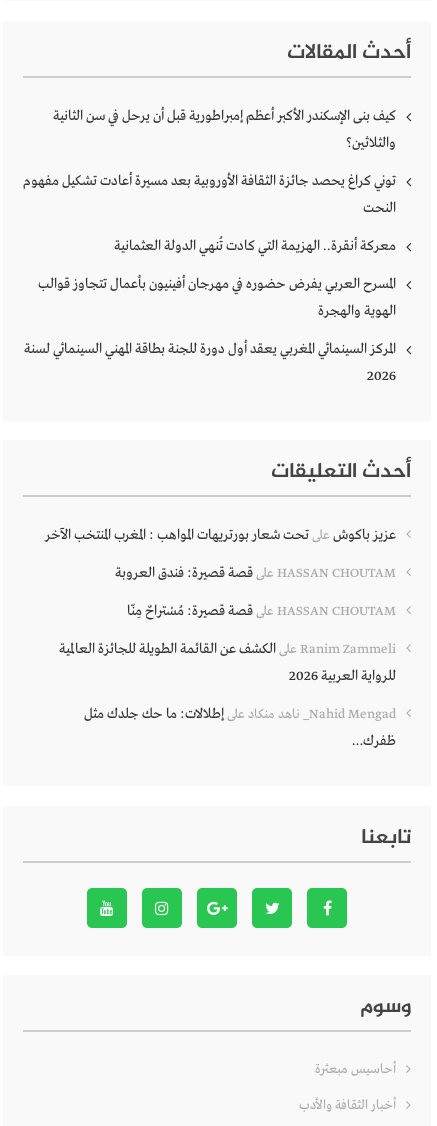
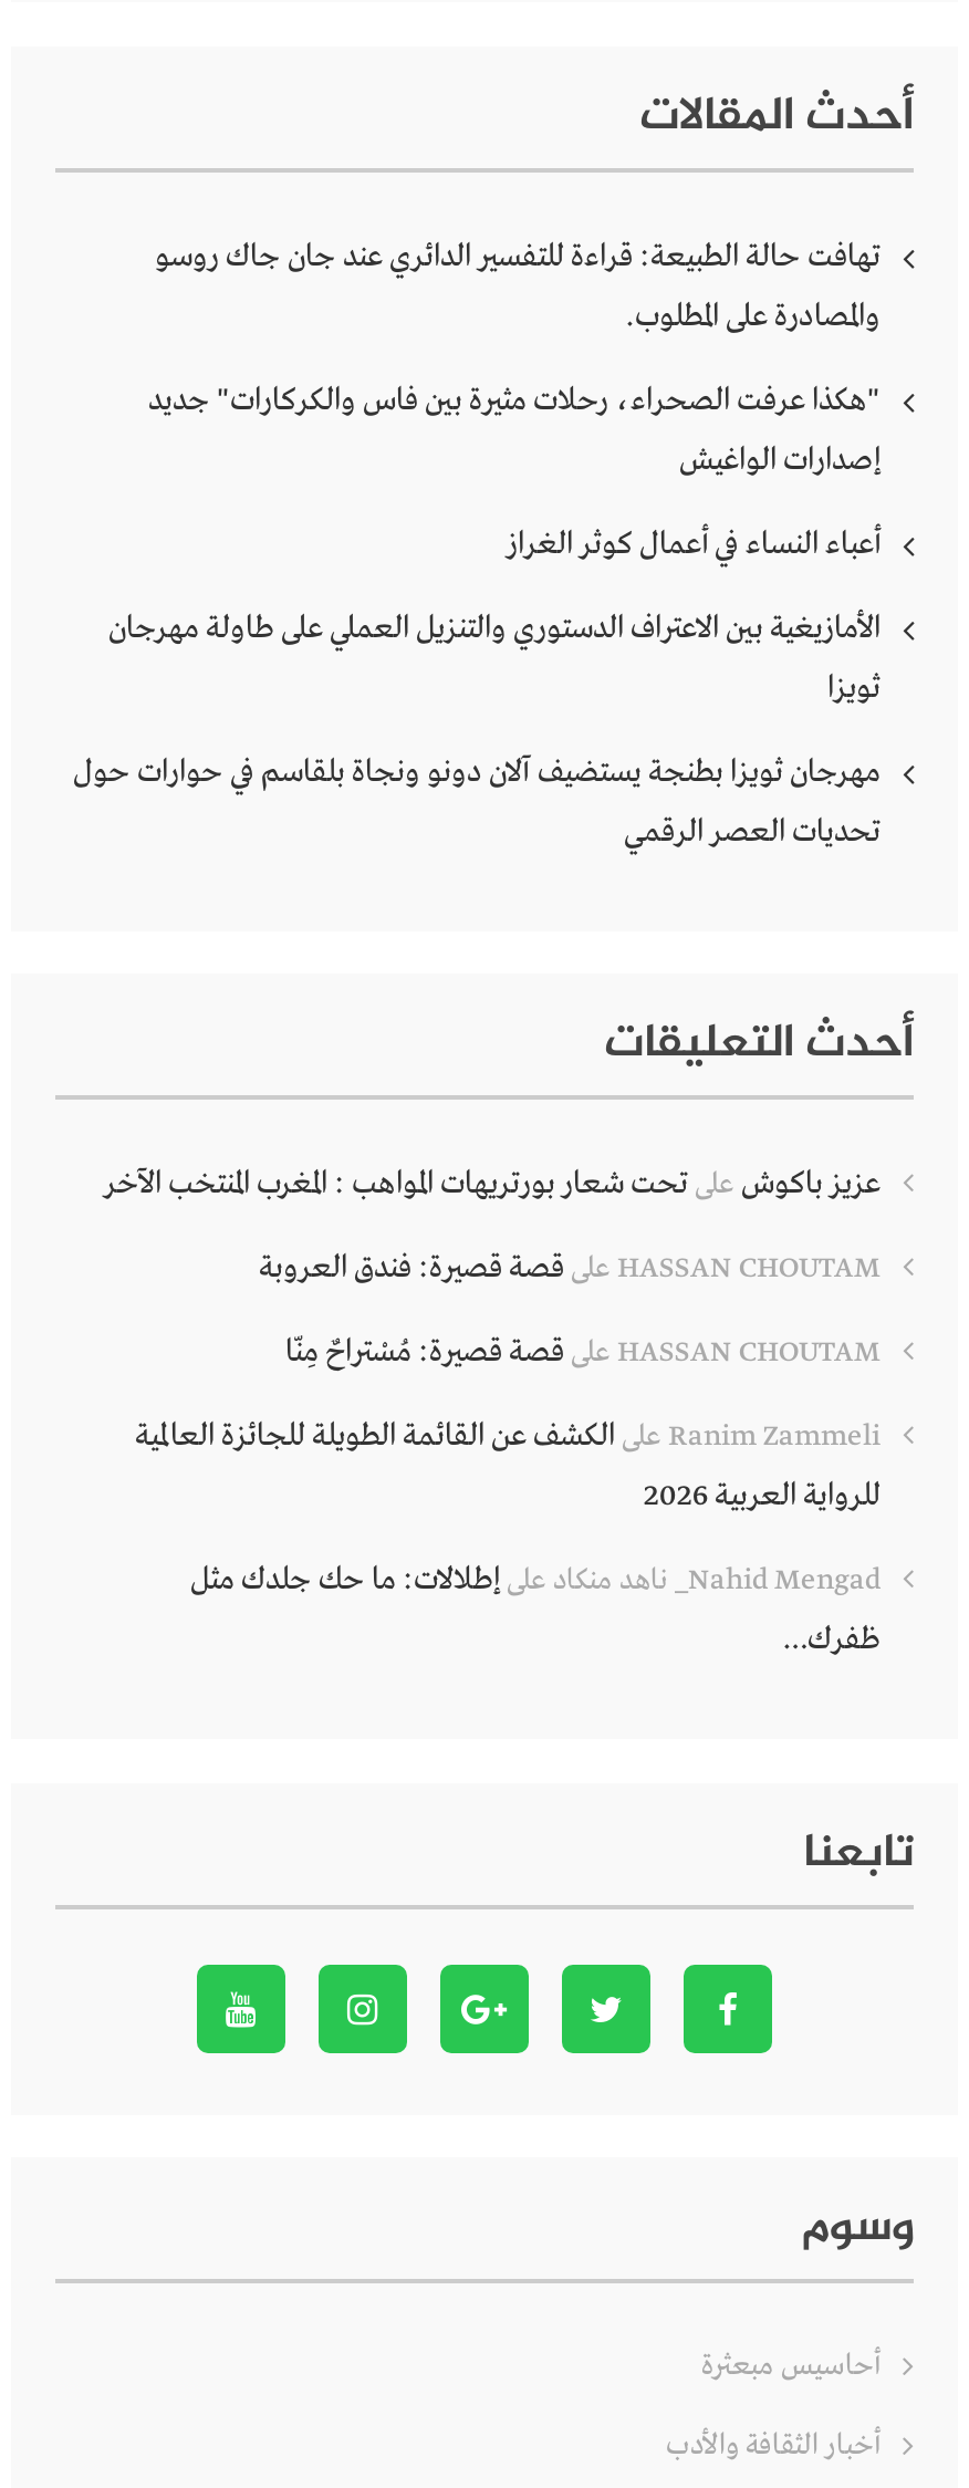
[53,107,396,125] كيف بنى الإسكندر الأكبر أعظم إمبراطورية قبل أن يرحل في سن الثانية -> [155,237,881,277] تهافت حالة الطبيعة: قراءة للتفسير الدائري عند جان جاك روسو
[346,134,396,152] والثلاثين؟ -> [626,296,881,336] والمصادرة على المطلوب.
[23,172,396,190] توني كراغ يحصد جائزة الثقافة الأوروبية بعد مسيرة أعادت تشكيل مفهوم -> [148,381,881,420] "هكذا عرفت الصحراء، رحلات مثيرة بين فاس والكركارات" جديد
[363,199,396,217] النحت -> [679,440,881,480] إصدارات الواغيش
[114,237,396,255] معركة أنقرة.. الهزيمة التي كادت تُنهي الدولة العثمانية -> [507,524,881,564] أعباء النساء في أعمال كوثر الغراز
[38,275,396,293] المسرح العربي يفرض حضوره في مهرجان أفينيون بأعمال تتجاوز قوالب -> [108,608,881,648] الأمازيغية بين الاعتراف الدستوري والتنزيل العملي على طاولة مهرجان
[318,302,396,320] الهوية والهجرة -> [827,668,881,708] ثويزا
[24,340,396,358] المركز السينمائي المغربي يعقد أول دورة للجنة بطاقة المهني السينمائي لسنة -> [73,752,881,792] مهرجان ثويزا بطنجة يستضيف آلان دونو ونجاة بلقاسم في حوارات حول
[367,367,396,385] 2026 -> [624,812,881,852] تحديات العصر الرقمي

